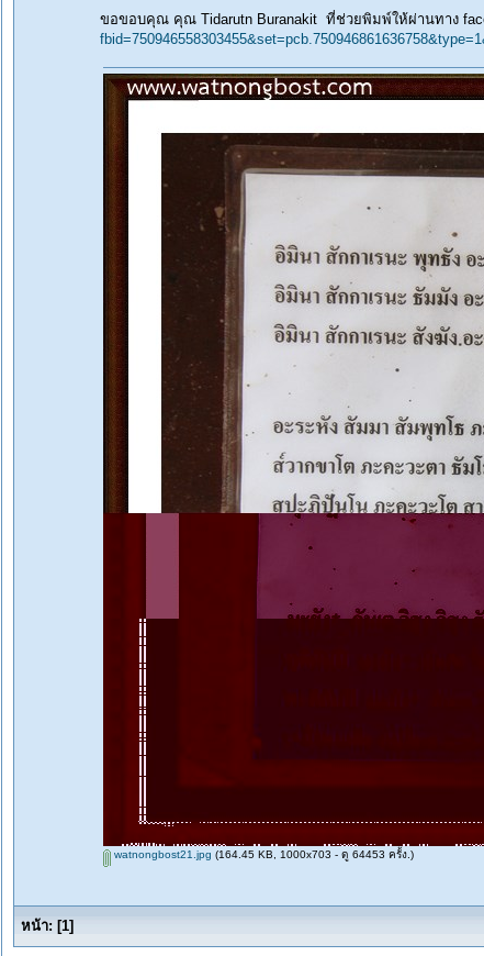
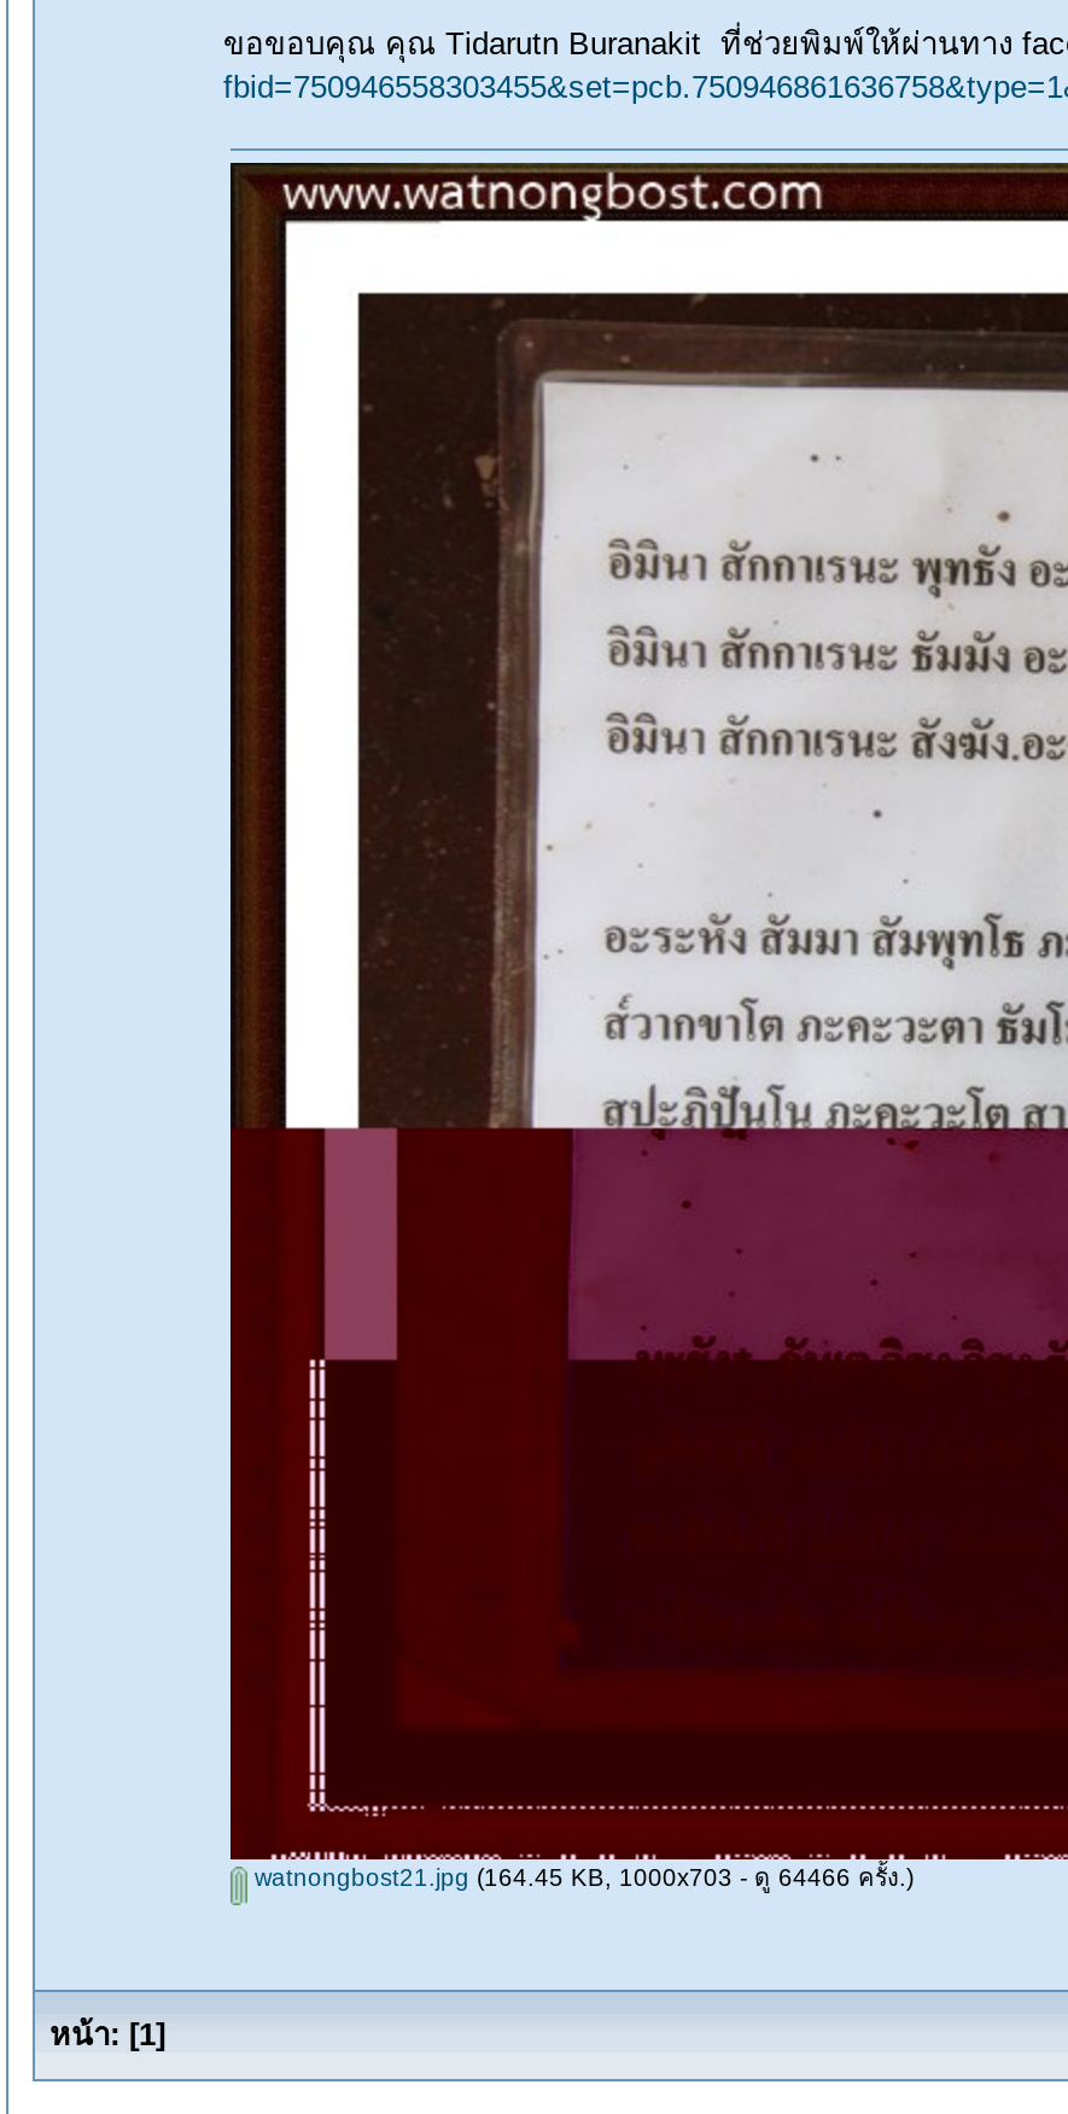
[111,848,414,860] watnongbost21.jpg (164.45 KB, 1000x703 - ดู 64453 ครั้ง.) -> [247,1864,914,1891] watnongbost21.jpg (164.45 KB, 1000x703 - ดู 64466 ครั้ง.)

